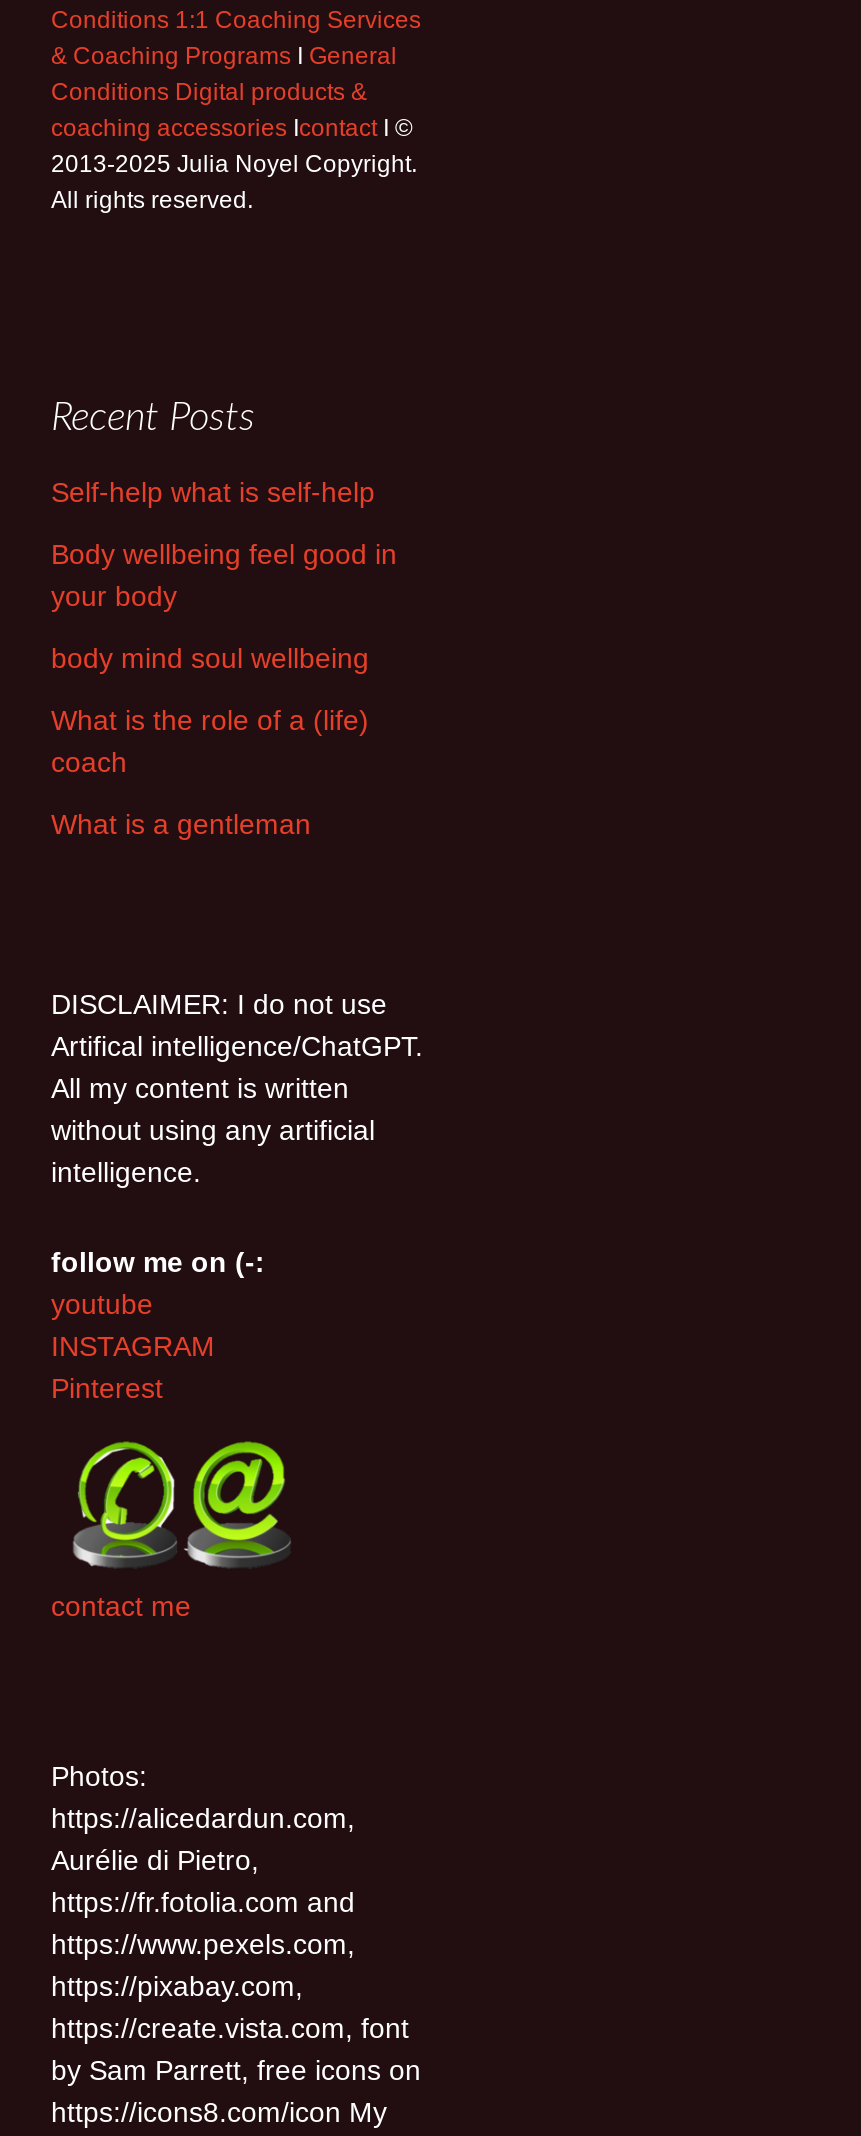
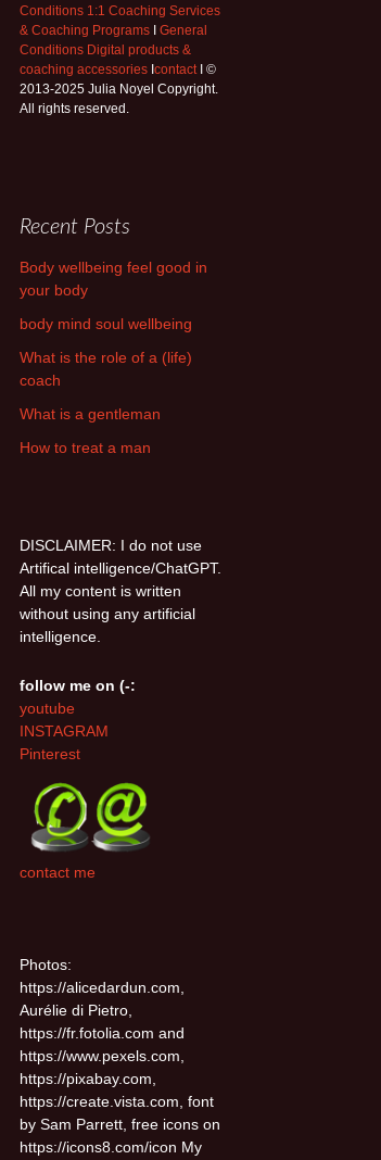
[51,476,375,508] Self-help what is self-help -> none
moved [51,538,397,840] -> [20,259,207,423]: Body wellbeing feel good in | your body | body mind soul wellbeing | What is the role of a (life) | coach | What is a gentleman
none -> [20,439,151,456] How to treat a man

